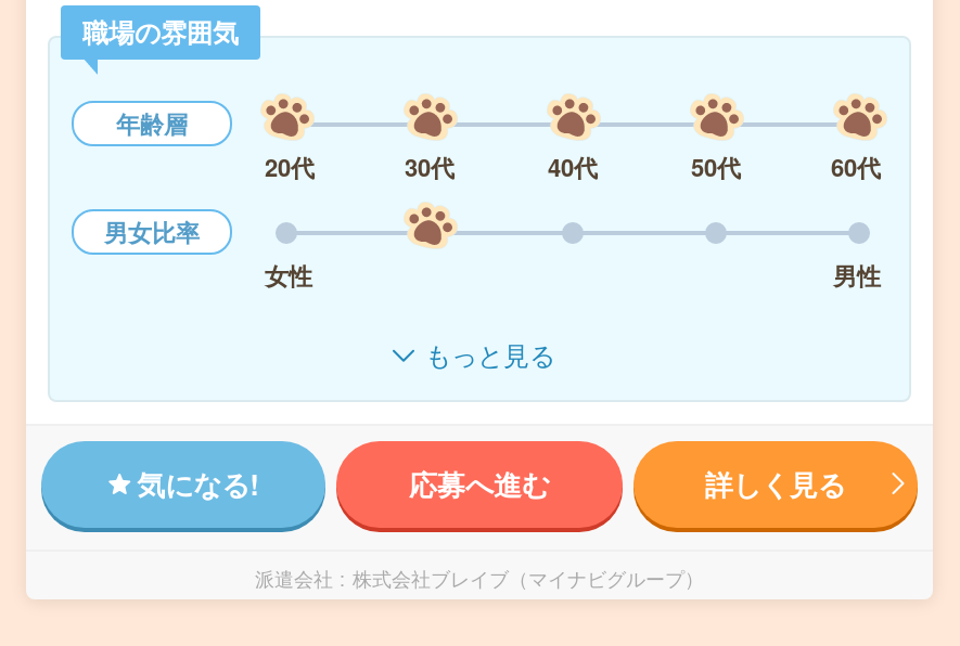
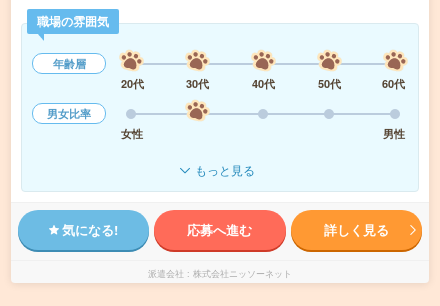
[353,565,704,593] 株式会社ブレイブ（マイナビグループ） -> [193,267,292,280] 株式会社ニッソーネット

